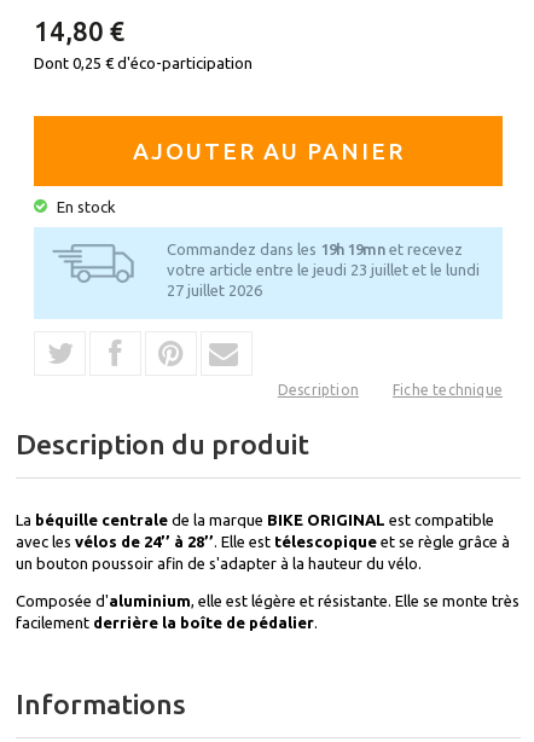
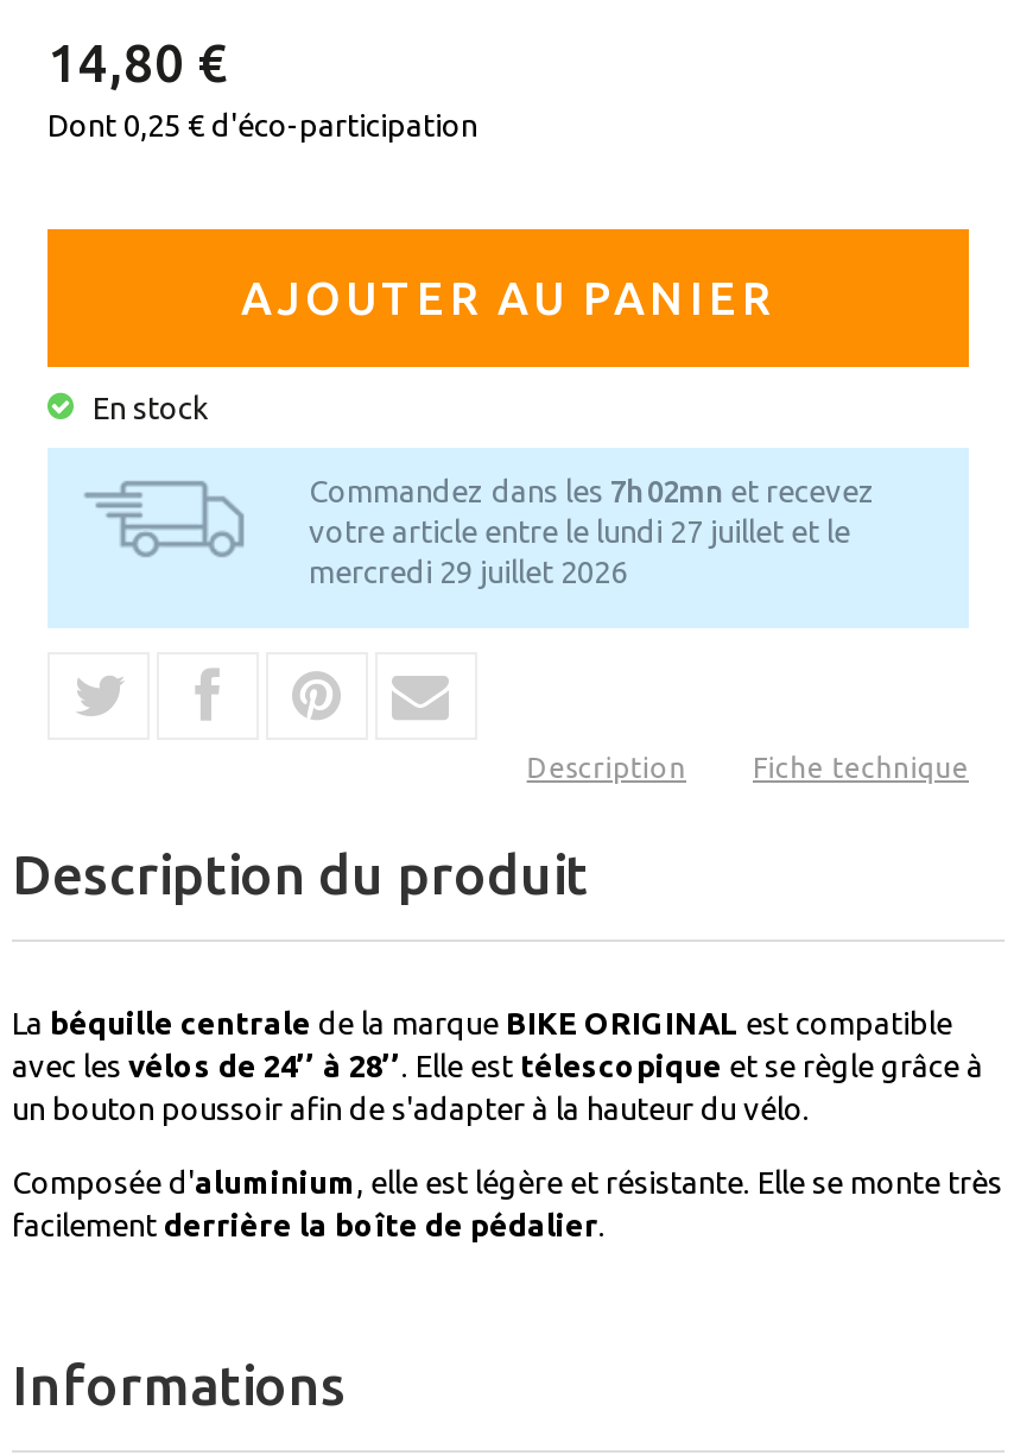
[167,241,480,299] Commandez dans les 19h 19mn et recevez | votre article entre le jeudi 23 juillet et le lundi | 27 juillet 2026 -> [309,475,875,589] Commandez dans les 7h 02mn et recevez | votre article entre le lundi 27 juillet et le | mercredi 29 juillet 2026

